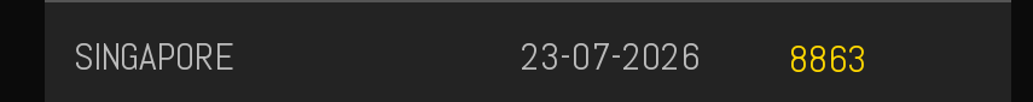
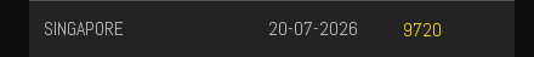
[521,34,700,82] 23-07-2026 -> [268,17,358,41] 20-07-2026
[789,35,866,83] 8863 -> [403,18,442,42] 9720

